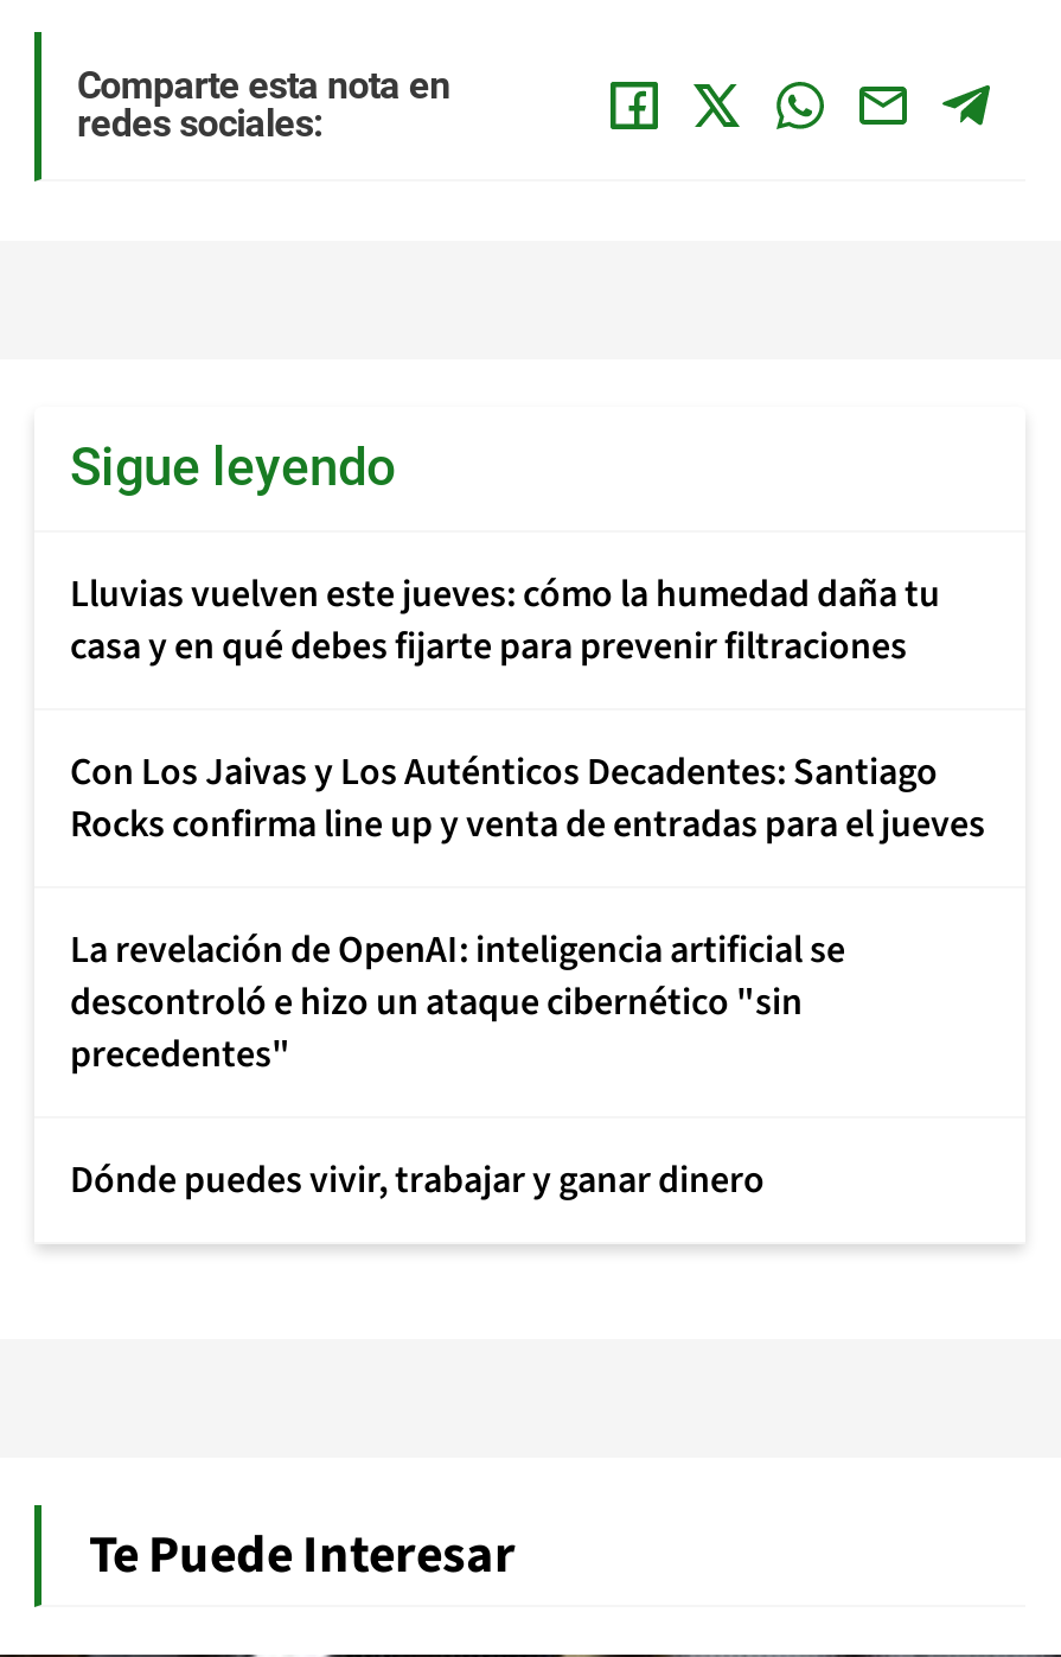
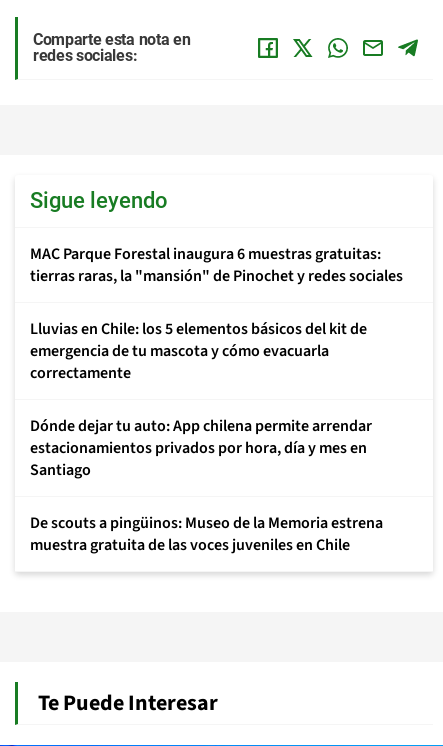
[70,568,940,672] Lluvias vuelven este jueves: cómo la humedad daña tu | casa y en qué debes fijarte para prevenir filtraciones -> [30,243,403,287] MAC Parque Forestal inaugura 6 muestras gratuitas: | tierras raras, la "mansión" de Pinochet y redes sociales
[70,746,985,850] Con Los Jaivas y Los Auténticos Decadentes: Santiago | Rocks confirma line up y venta de entradas para el jueves -> [30,318,367,384] Lluvias en Chile: los 5 elementos básicos del kit de | emergencia de tu mascota y cómo evacuarla | correctamente
[70,924,845,1080] La revelación de OpenAI: inteligencia artificial se | descontroló e hizo un ataque cibernético "sin | precedentes" -> [30,415,372,481] Dónde dejar tu auto: App chilena permite arrendar | estacionamientos privados por hora, día y mes en | Santiago
[70,1154,765,1206] Dónde puedes vivir, trabajar y ganar dinero -> [30,512,383,556] De scouts a pingüinos: Museo de la Memoria estrena | muestra gratuita de las voces juveniles en Chile

